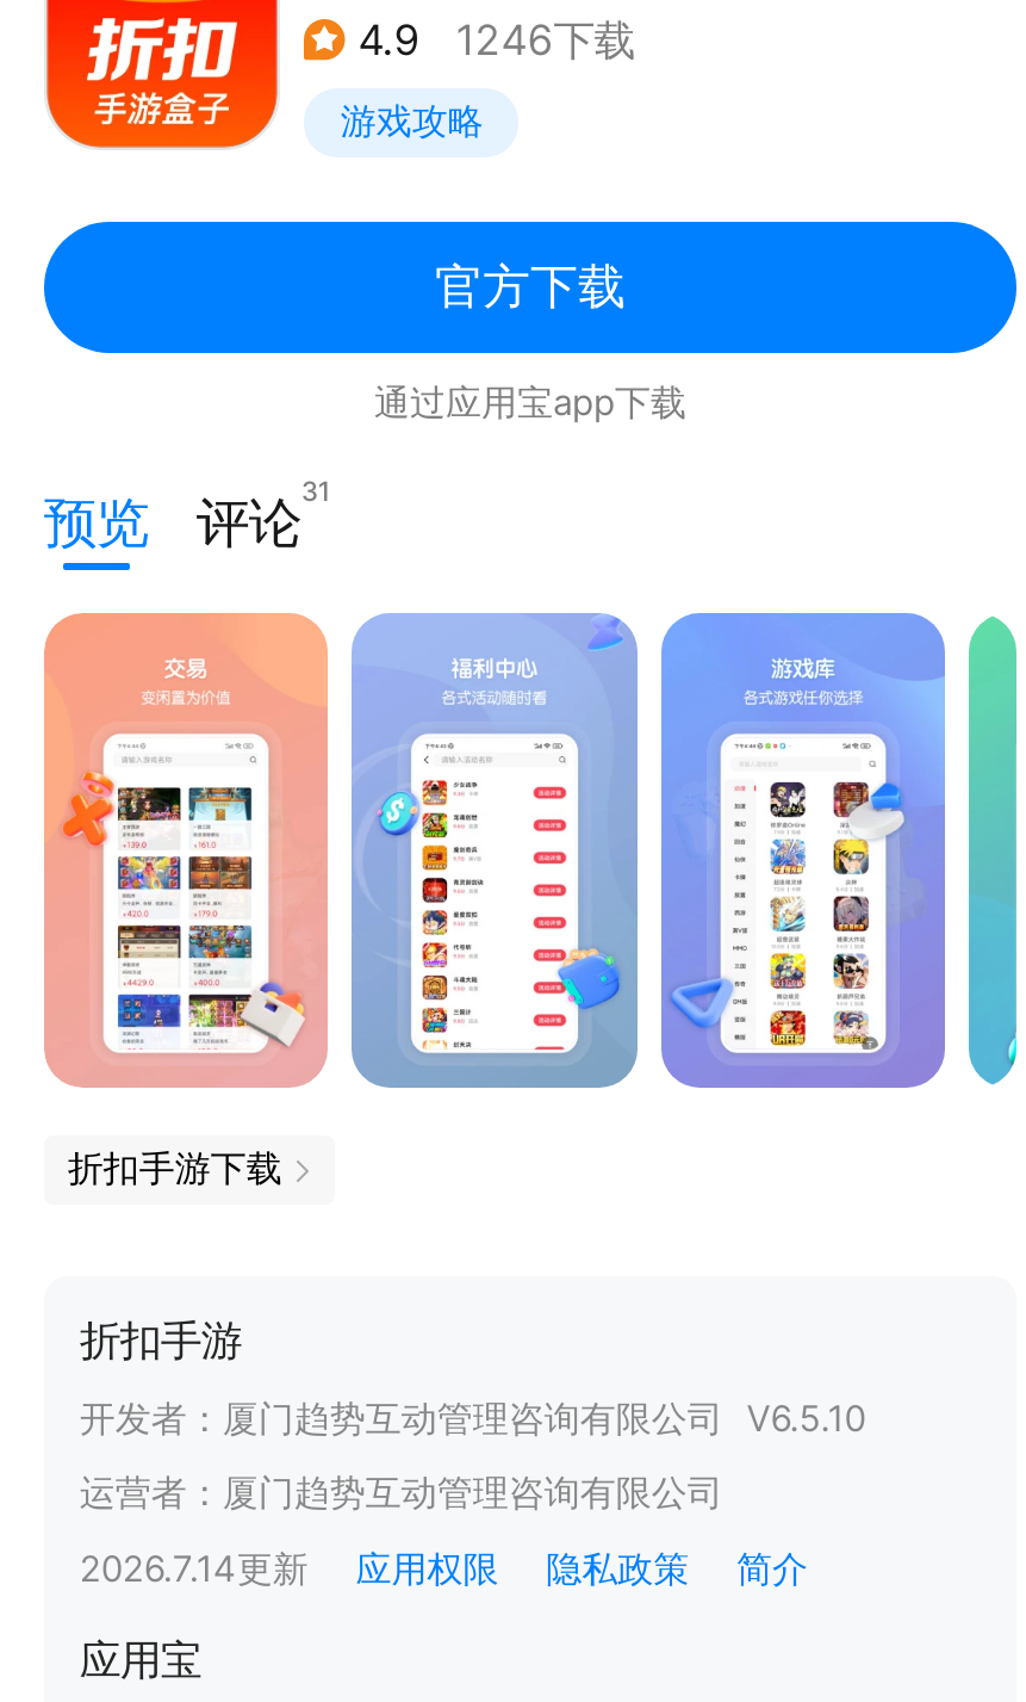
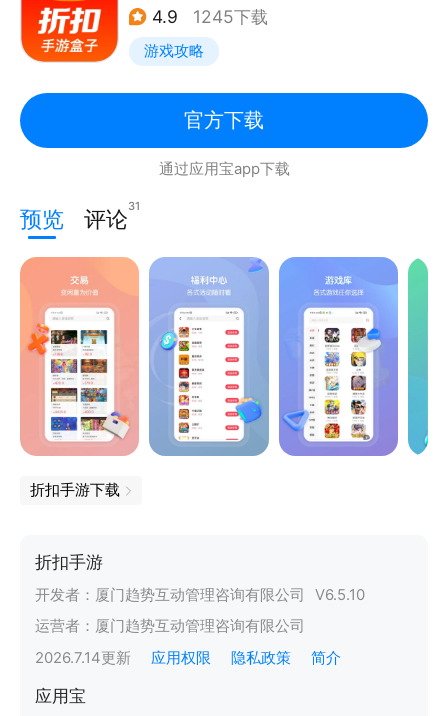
[358,15,634,65] 4.9 1246下载 -> [152,6,268,27] 4.9 1245下载

